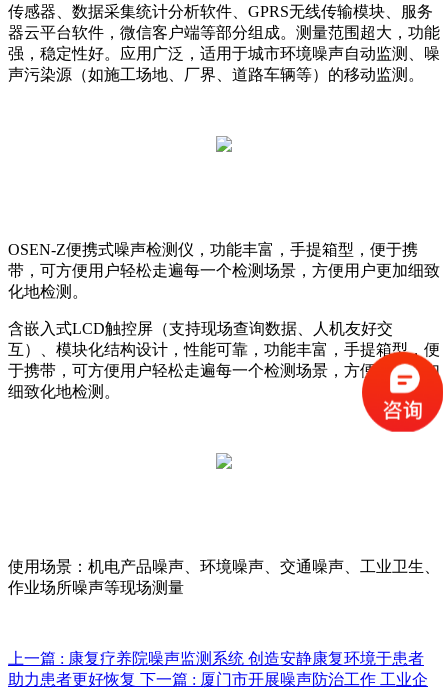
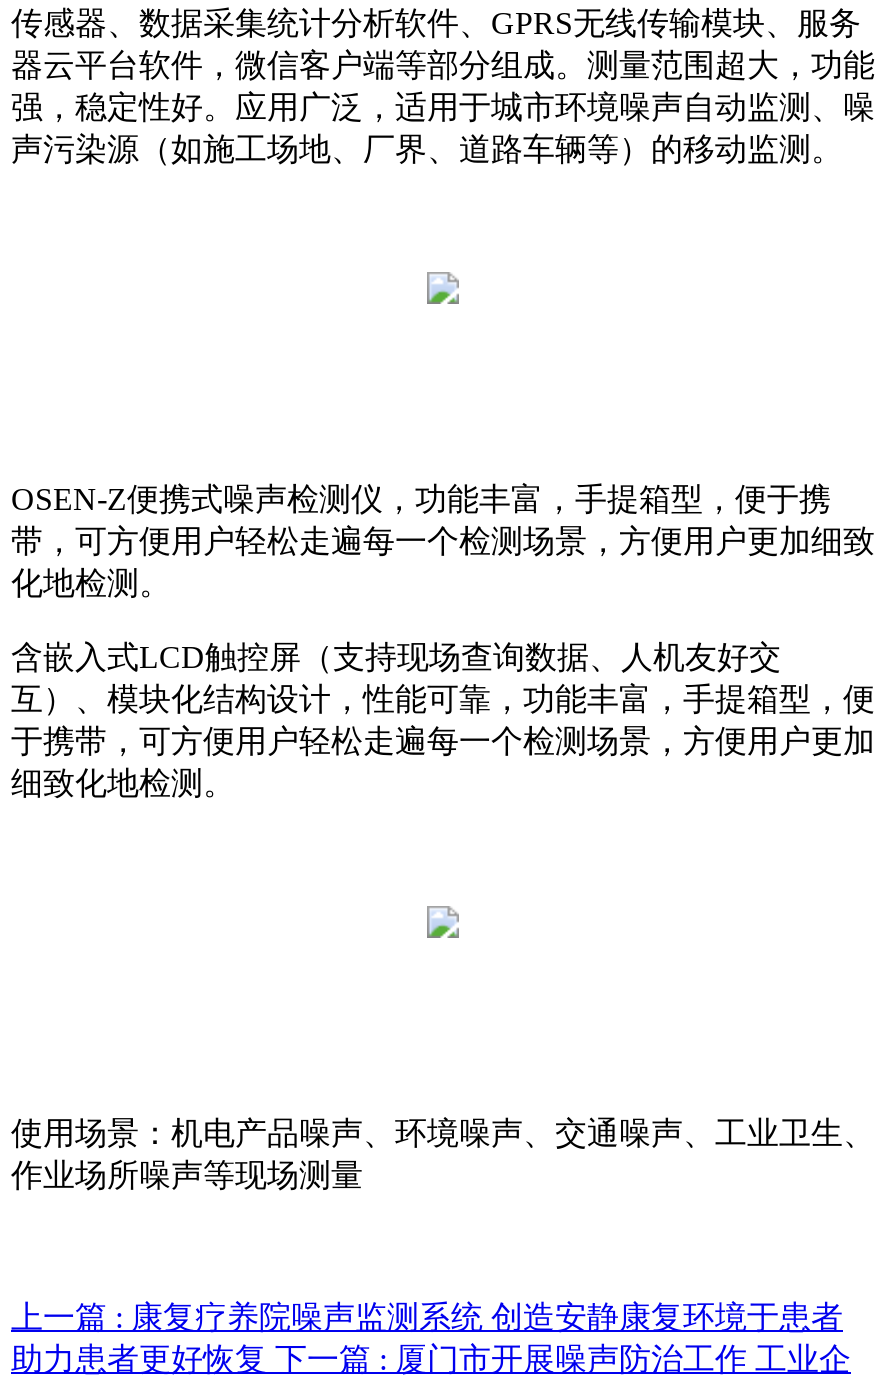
[361,381,444,433] [image] -> none

